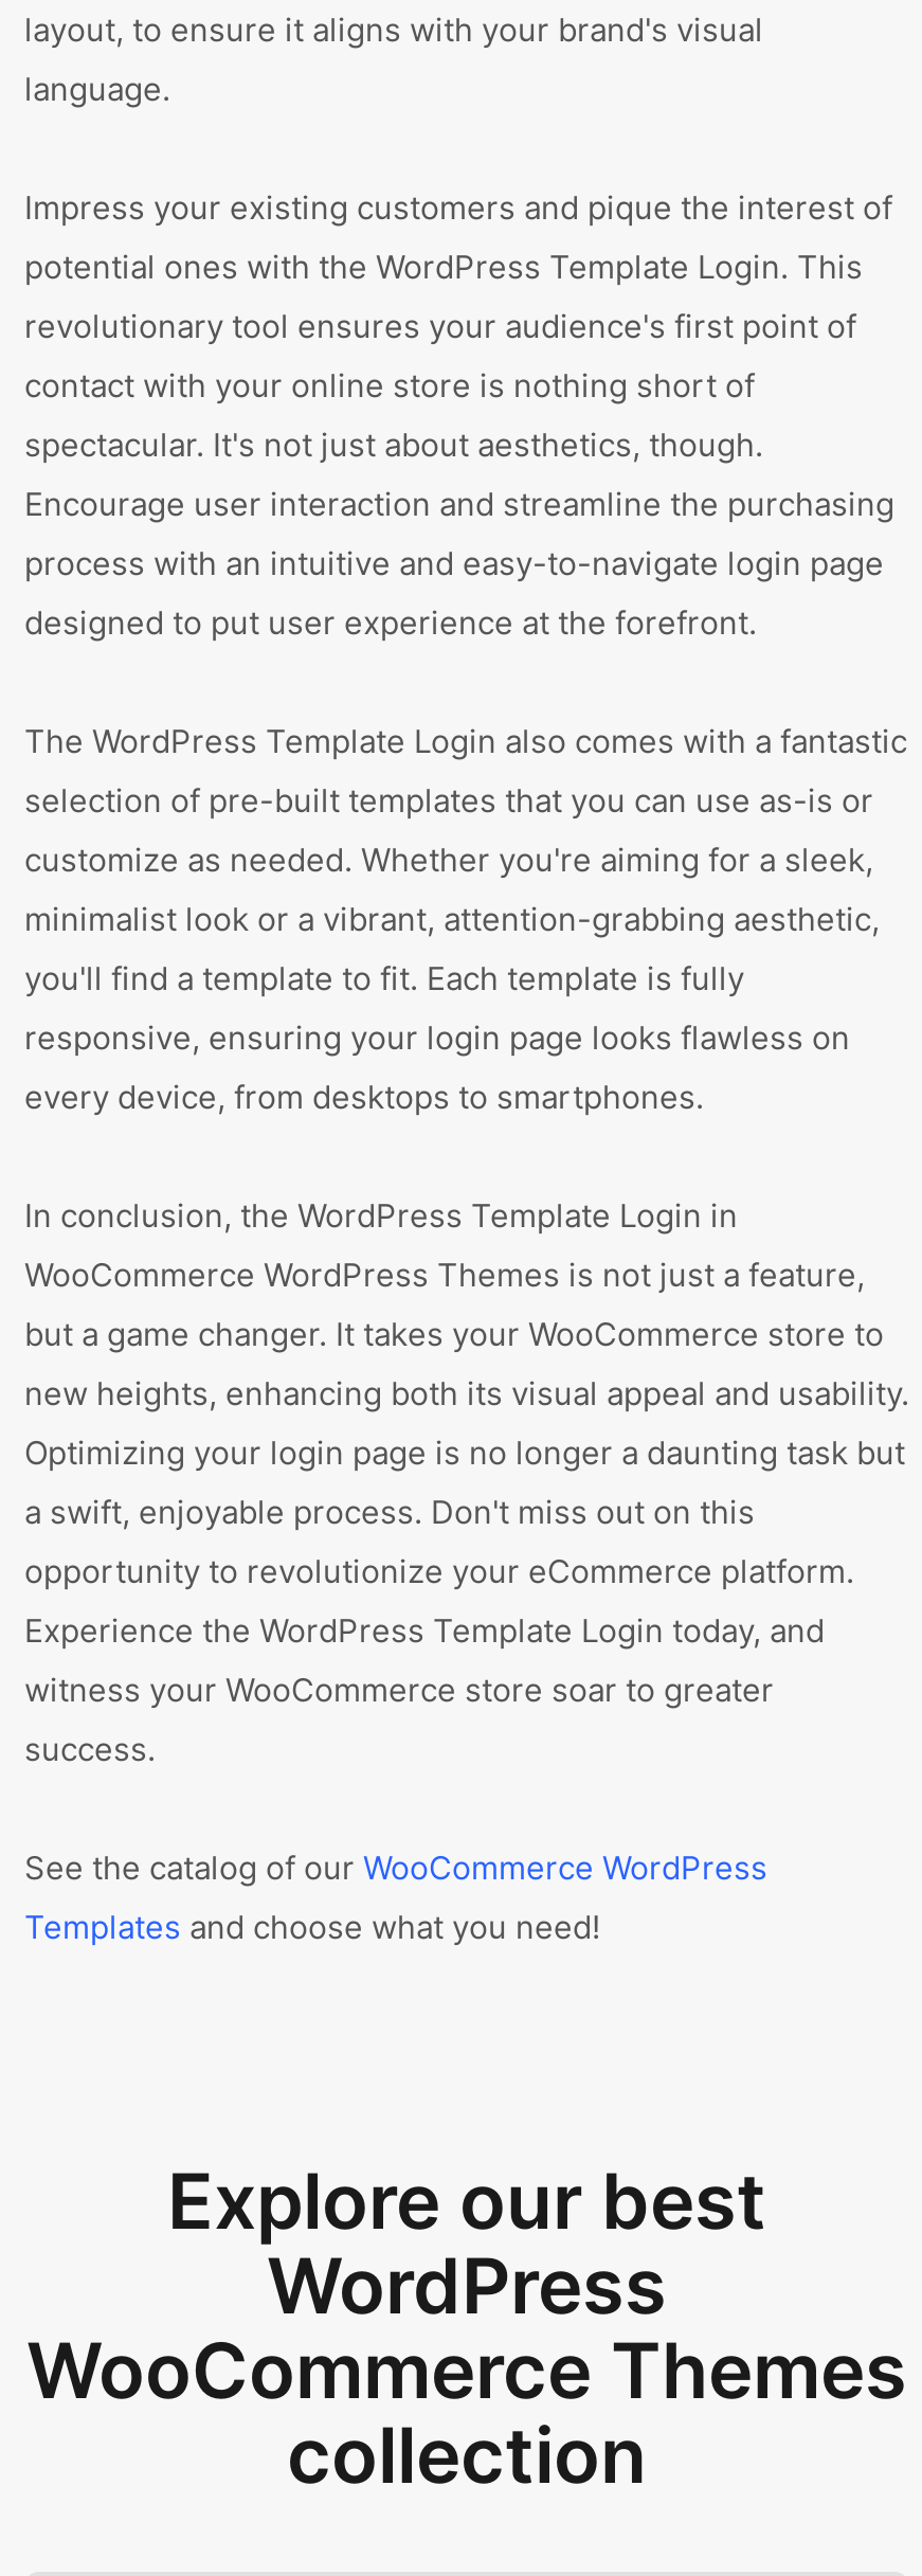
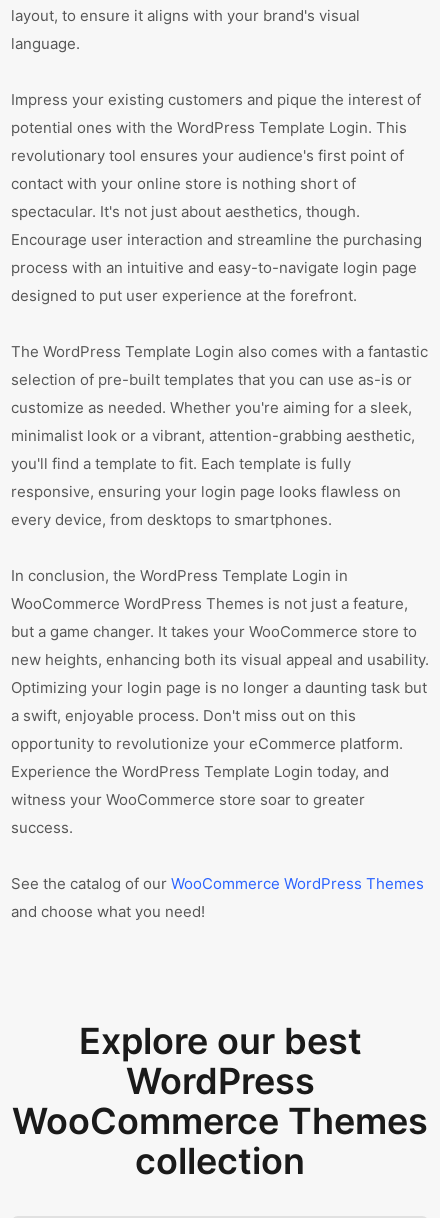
[24,1848,767,1888] See the catalog of our WooCommerce WordPress -> [11,874,424,893] See the catalog of our WooCommerce WordPress Themes
[24,1907,600,1947] Templates and choose what you need! -> [11,902,205,921] and choose what you need!

